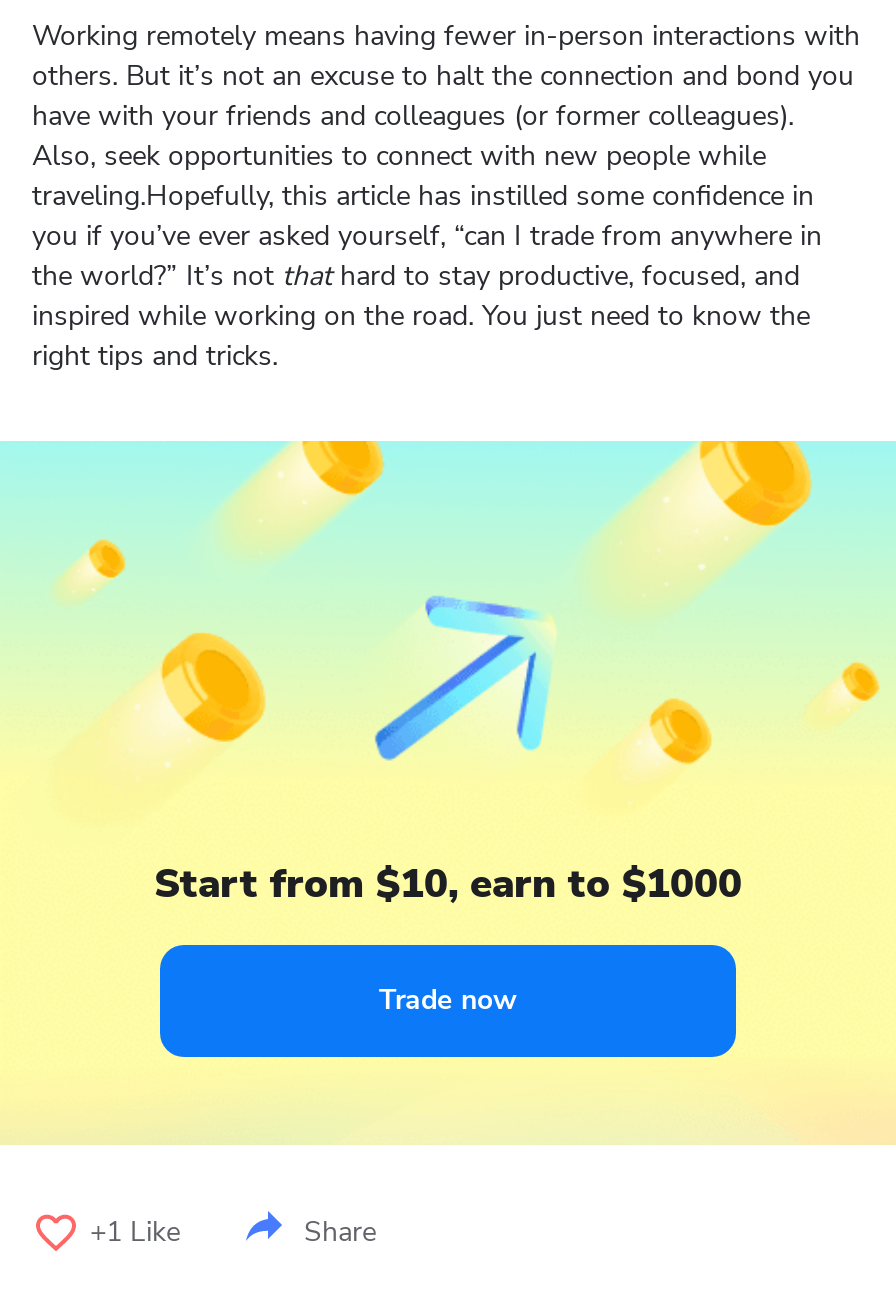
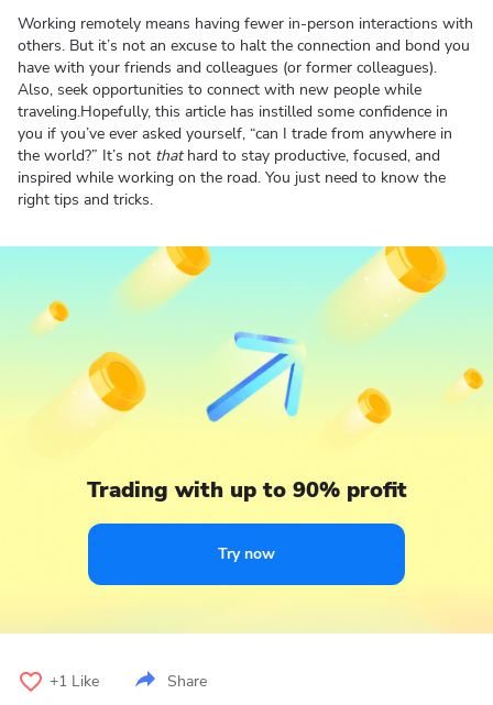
[154,857,742,911] Start from $10, earn to $1000 -> [86,475,407,505] Trading with up to 90% profit
[379,981,517,1019] Trade now -> [218,543,275,564] Try now

